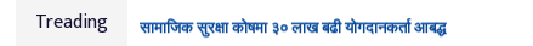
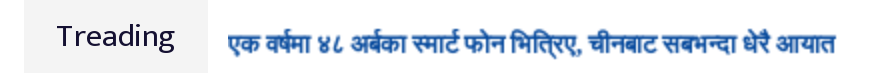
[140,16,446,34] सामाजिक सुरक्षा कोषमा ३० लाख बढी योगदानकर्ता आबद्ध -> [228,22,834,52] एक वर्षमा ४८ अर्बका स्मार्ट फोन भित्रिए, चीनबाट सबभन्दा धेरै आयात

